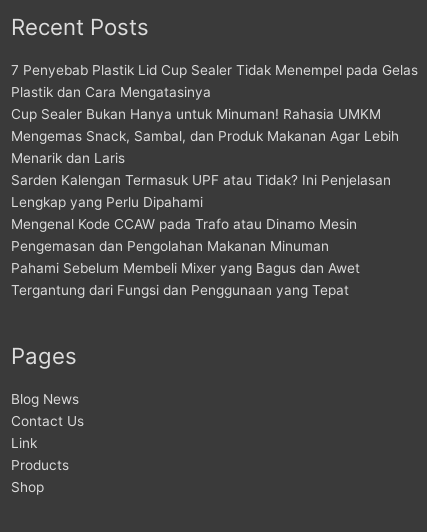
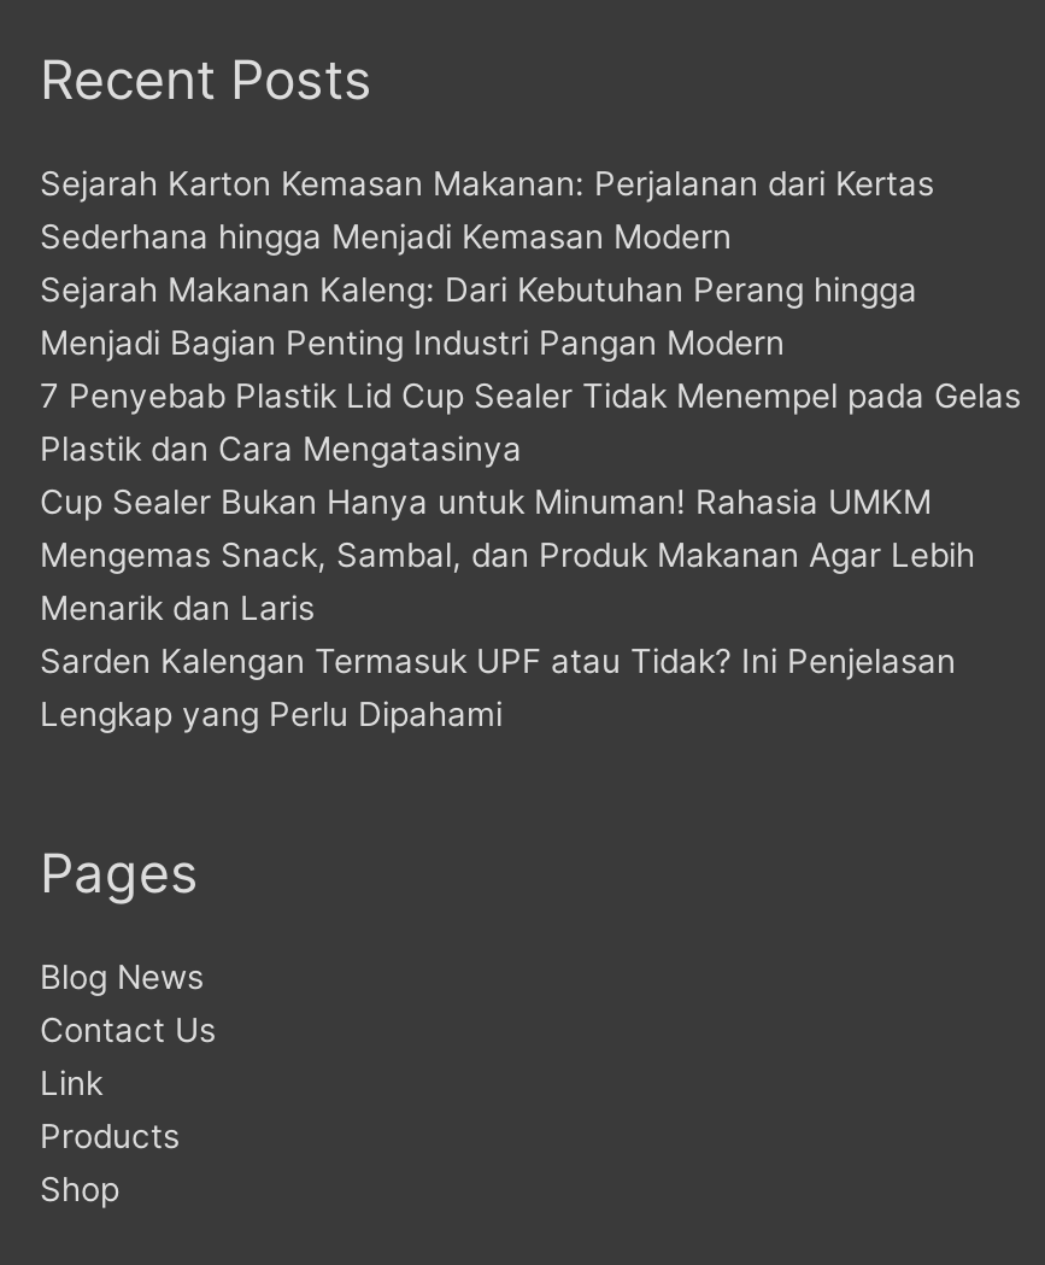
none -> [40,164,934,362] Sejarah Karton Kemasan Makanan: Perjalanan dari Kertas | Sederhana hingga Menjadi Kemasan Modern | Sejarah Makanan Kaleng: Dari Kebutuhan Perang hingga | Menjadi Bagian Penting Industri Pangan Modern
moved [11,62,418,210] -> [40,376,1021,733]: 7 Penyebab Plastik Lid Cup Sealer Tidak Menempel pada Gelas | Plastik dan Cara Mengatasinya | Cup Sealer Bukan Hanya untuk Minuman! Rahasia UMKM | Mengemas Snack, Sambal, dan Produk Makanan Agar Lebih | Menarik dan Laris | Sarden Kalengan Termasuk UPF atau Tidak? Ini Penjelasan | Lengkap yang Perlu Dipahami
[11,216,360,298] Mengenal Kode CCAW pada Trafo atau Dinamo Mesin | Pengemasan dan Pengolahan Makanan Minuman | Pahami Sebelum Membeli Mixer yang Bagus dan Awet | Tergantung dari Fungsi dan Penggunaan yang Tepat -> none

